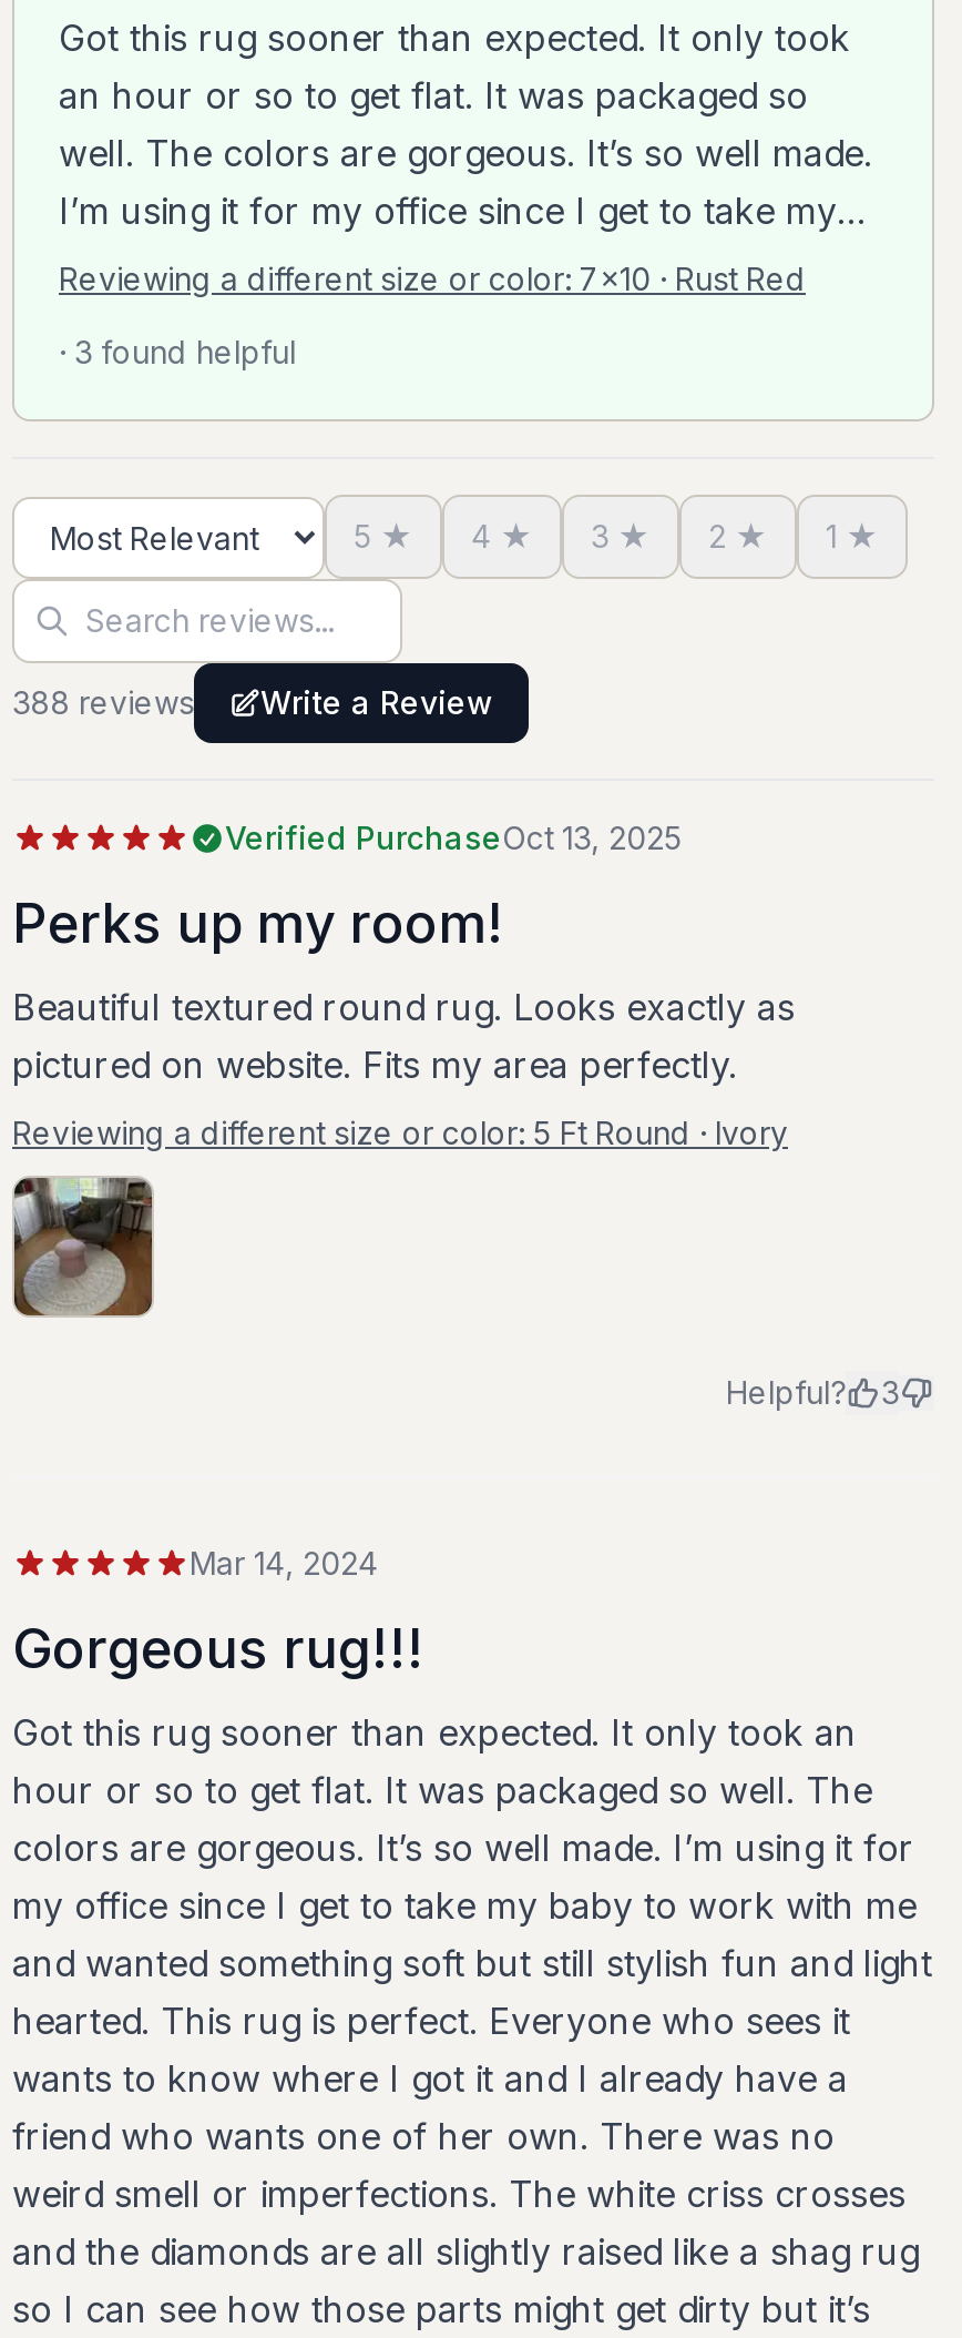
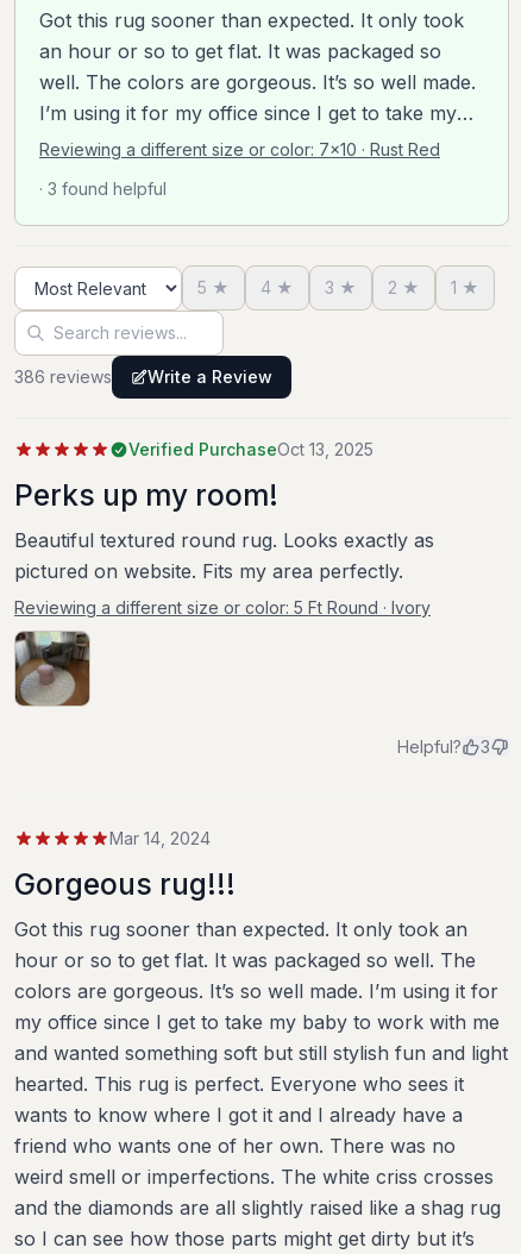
[12,683,493,721] 388 reviews Write a Review -> [14,367,272,387] 386 reviews Write a Review

